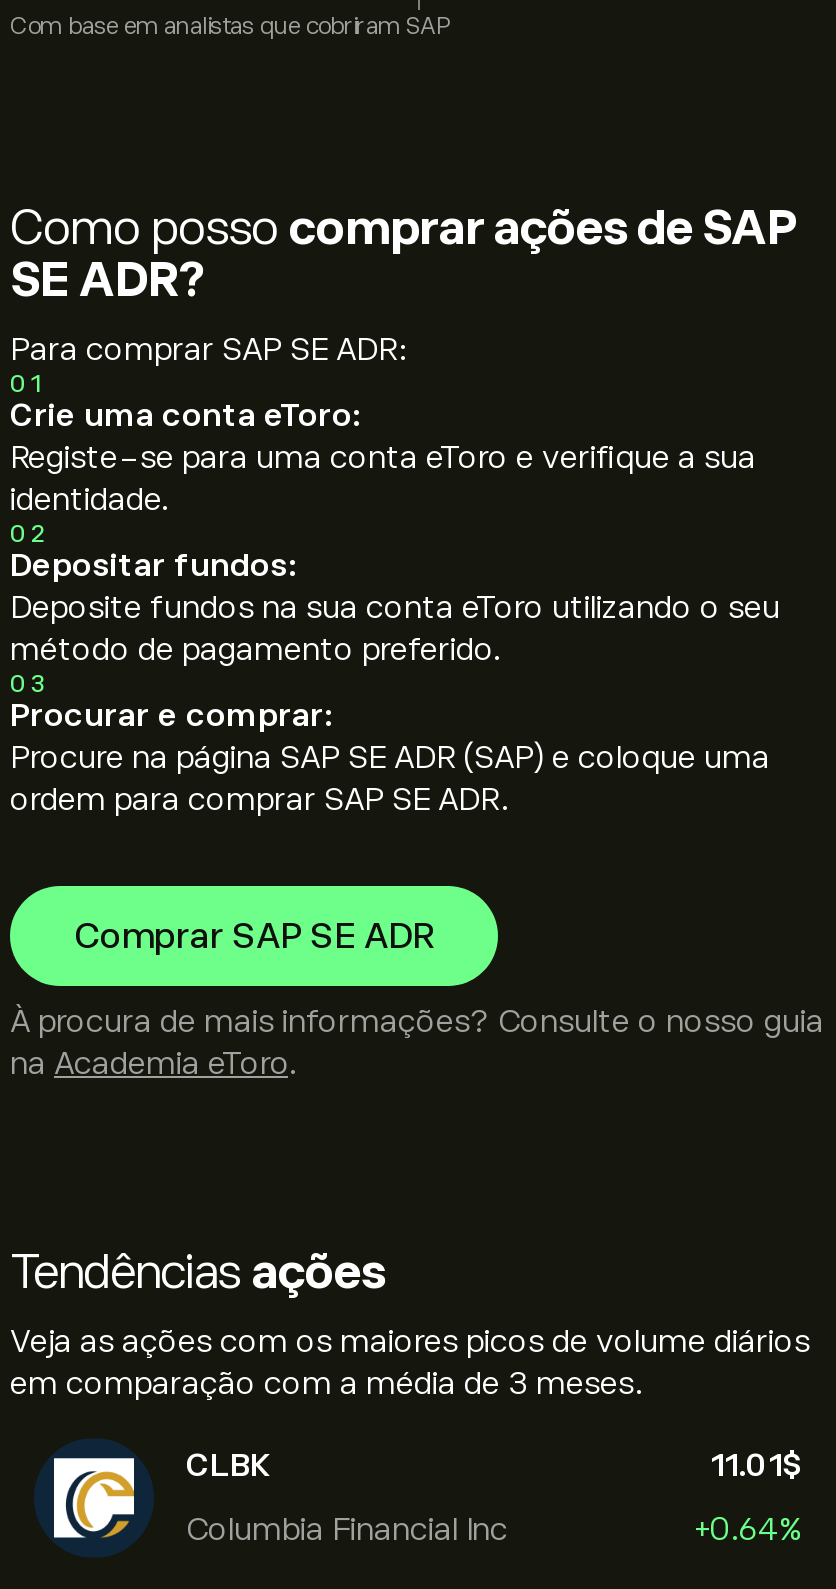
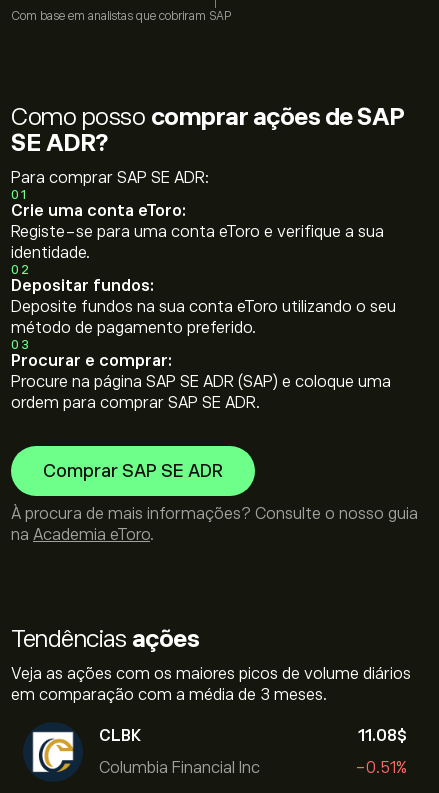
[710,1447,802,1483] 11.01$ -> [358,726,407,744] 11.08$
[694,1511,802,1547] +0.64% -> [355,758,407,776] -0.51%

